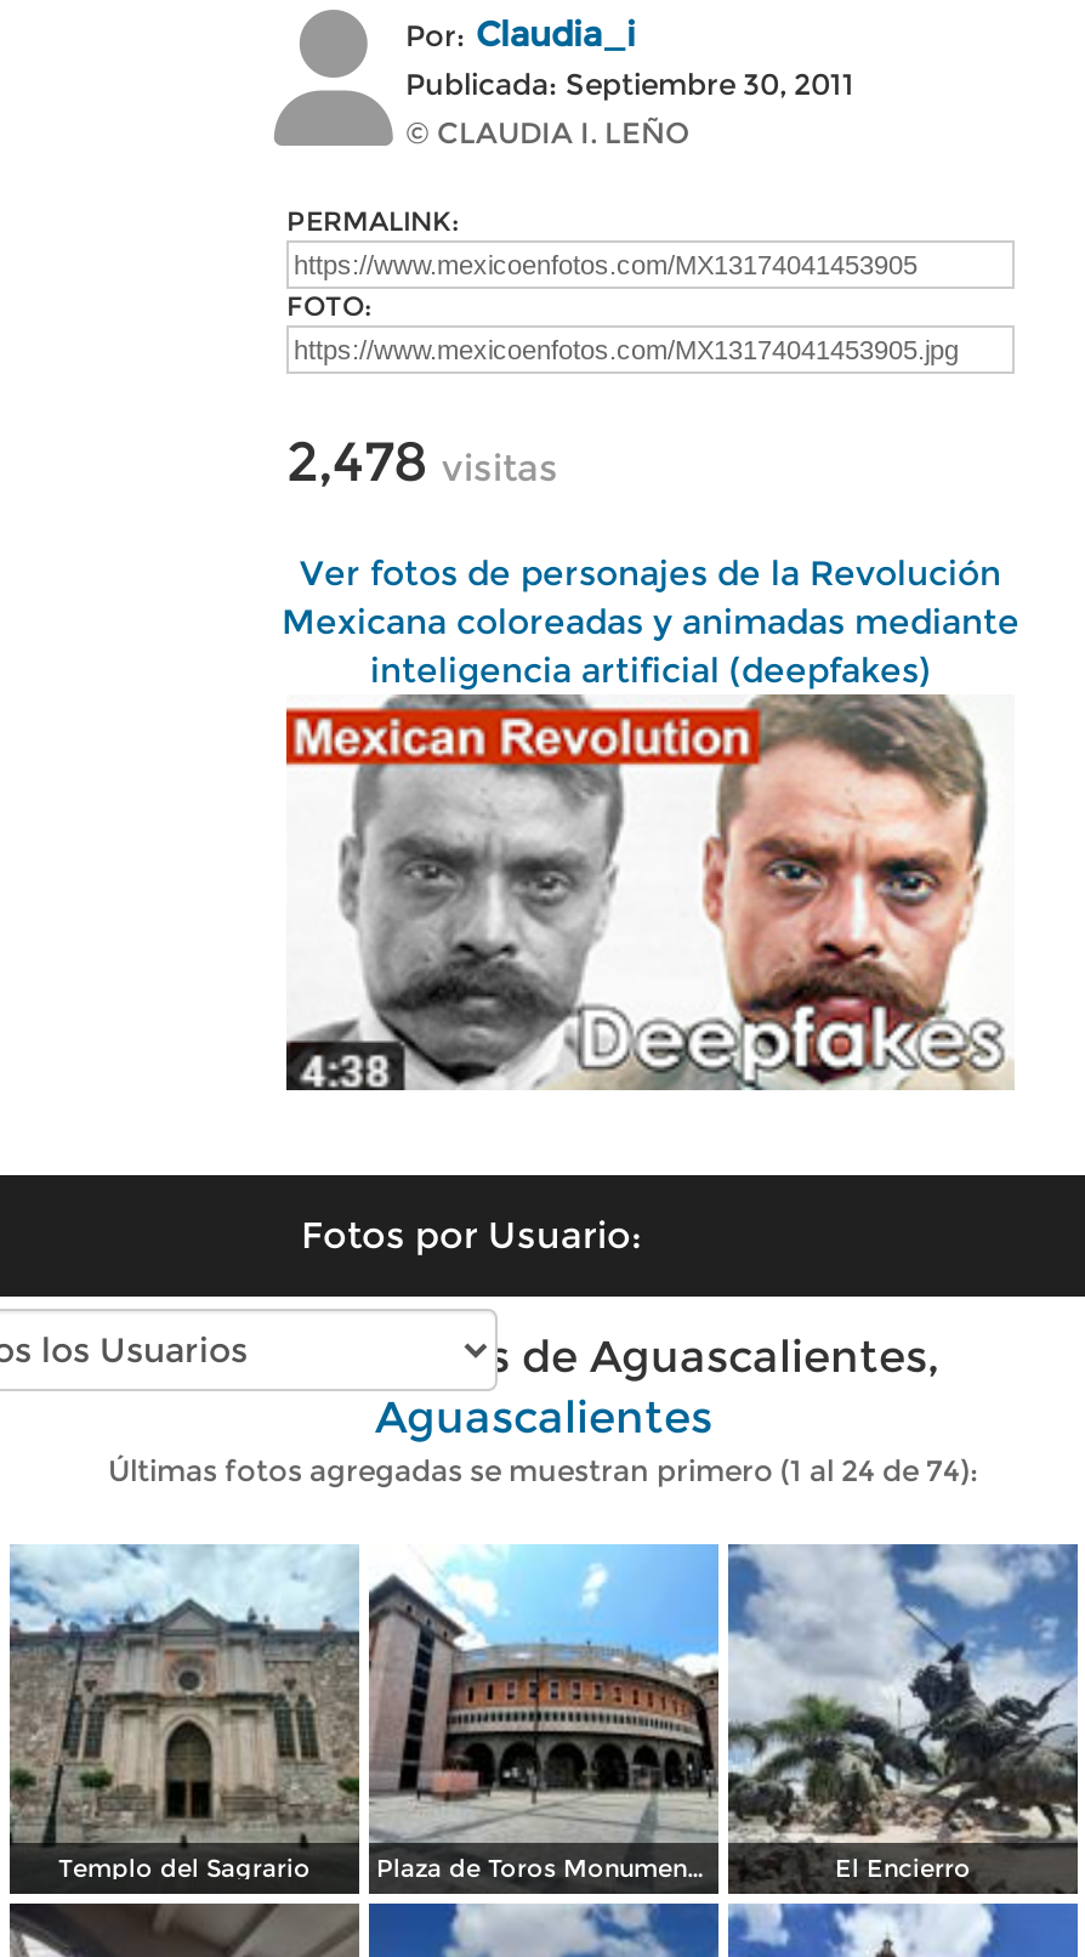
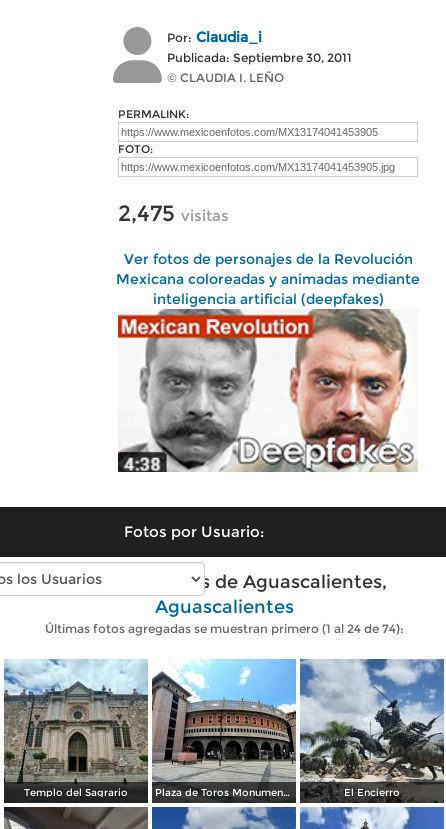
[286,427,558,495] 2,478 visitas -> [118,199,229,227] 2,475 visitas

